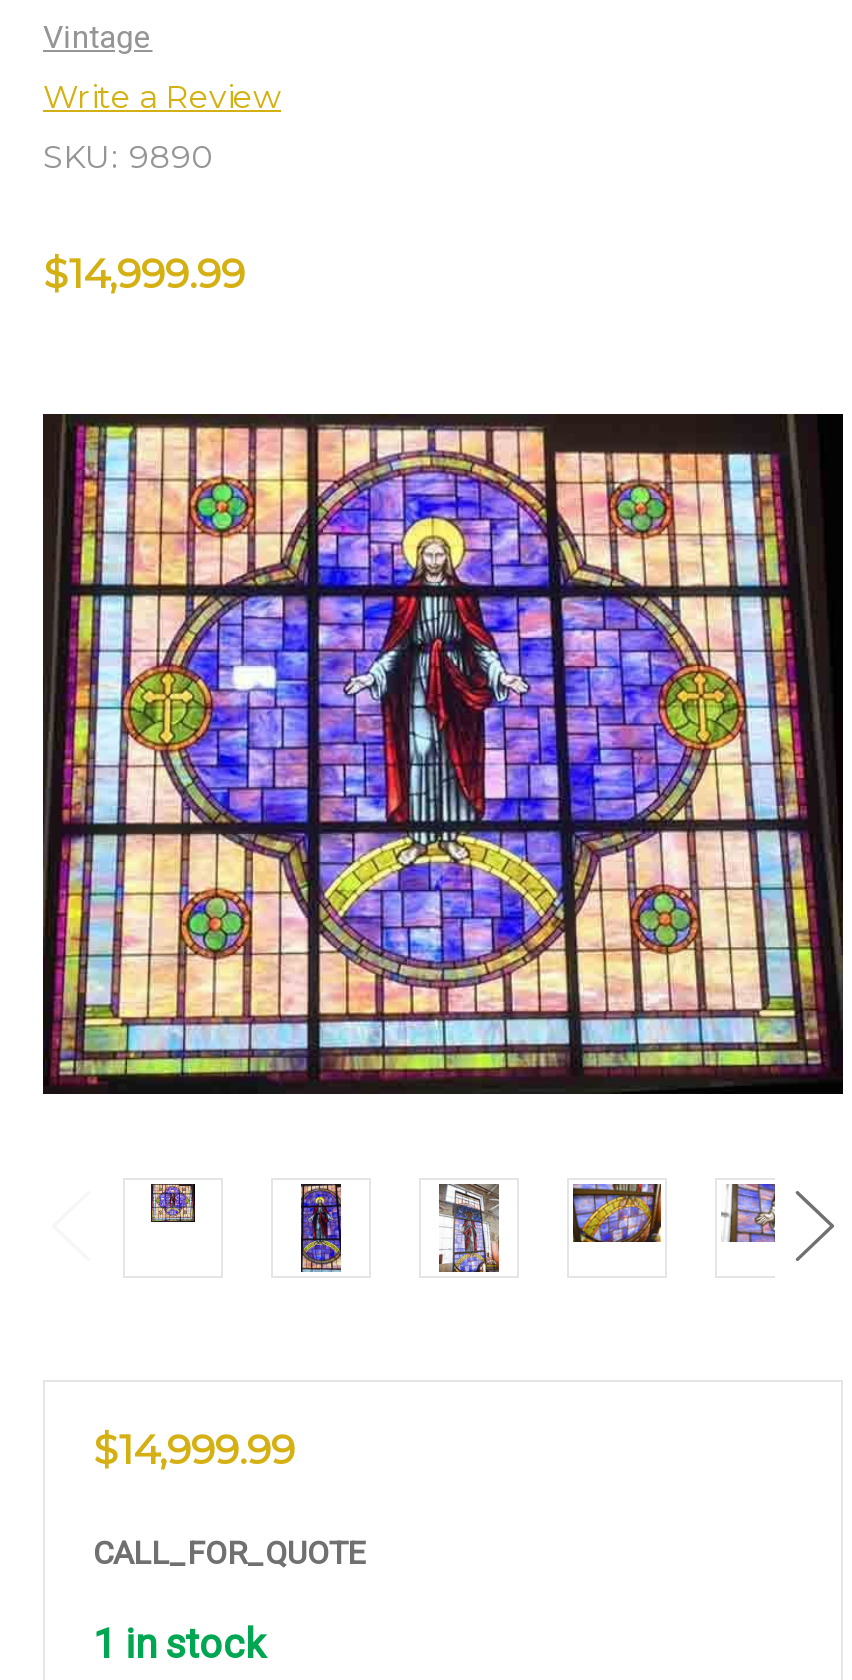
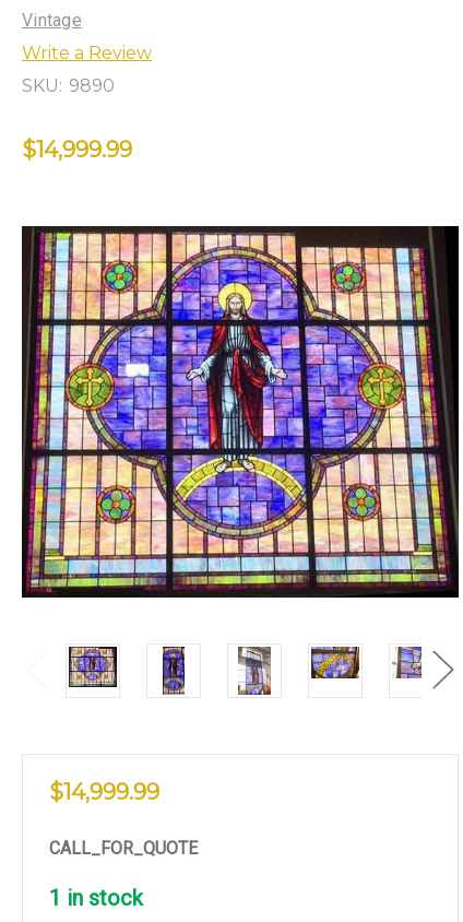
[129,1184,217,1258] [image] -> [68,646,118,688] [image]

